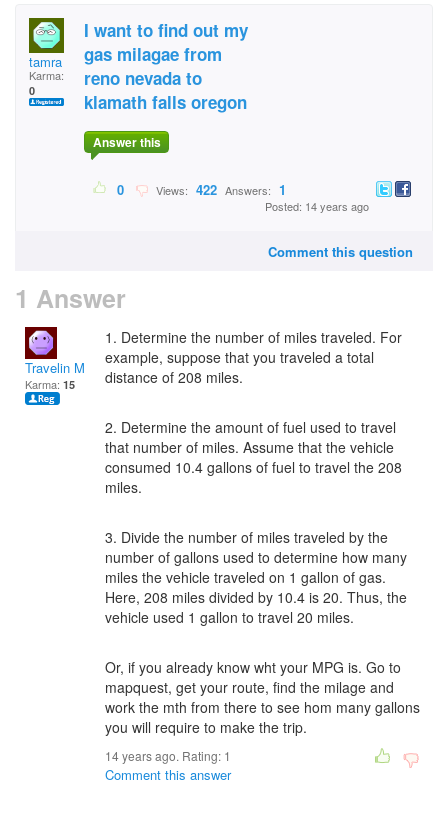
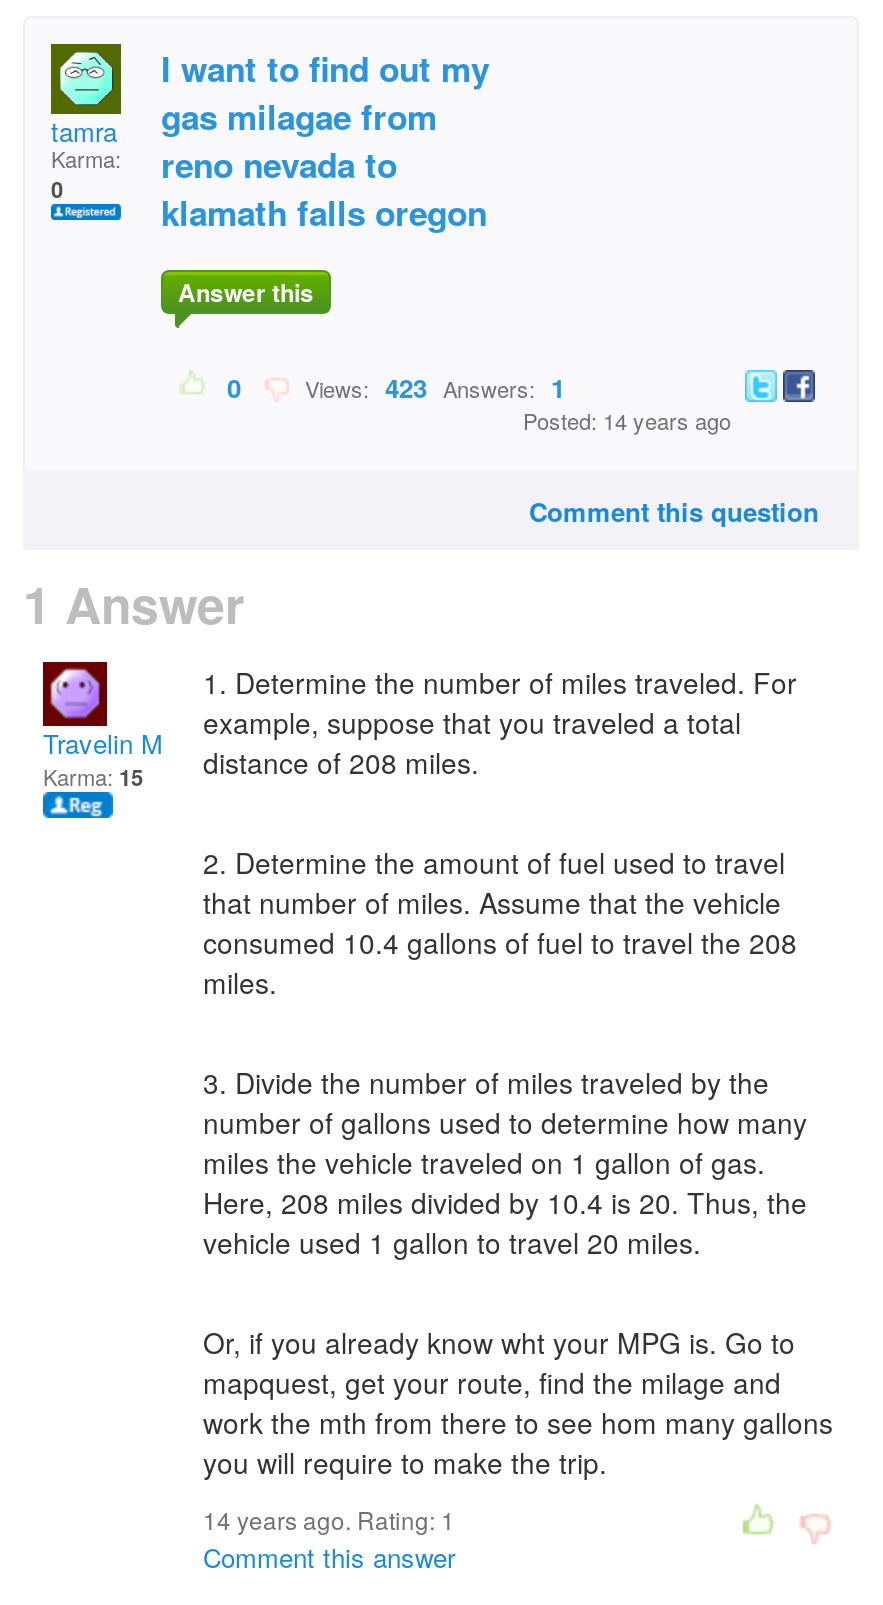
[150,180,286,199] Views: 422 Answers: 1 -> [293,368,565,406] Views: 423 Answers: 1

